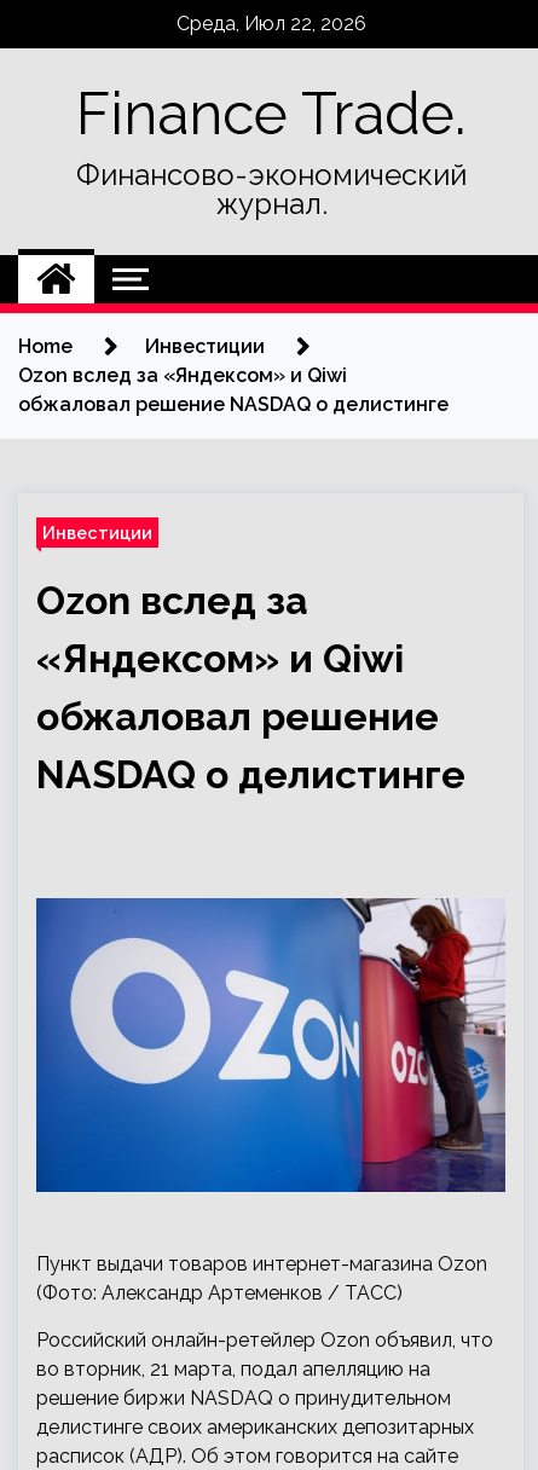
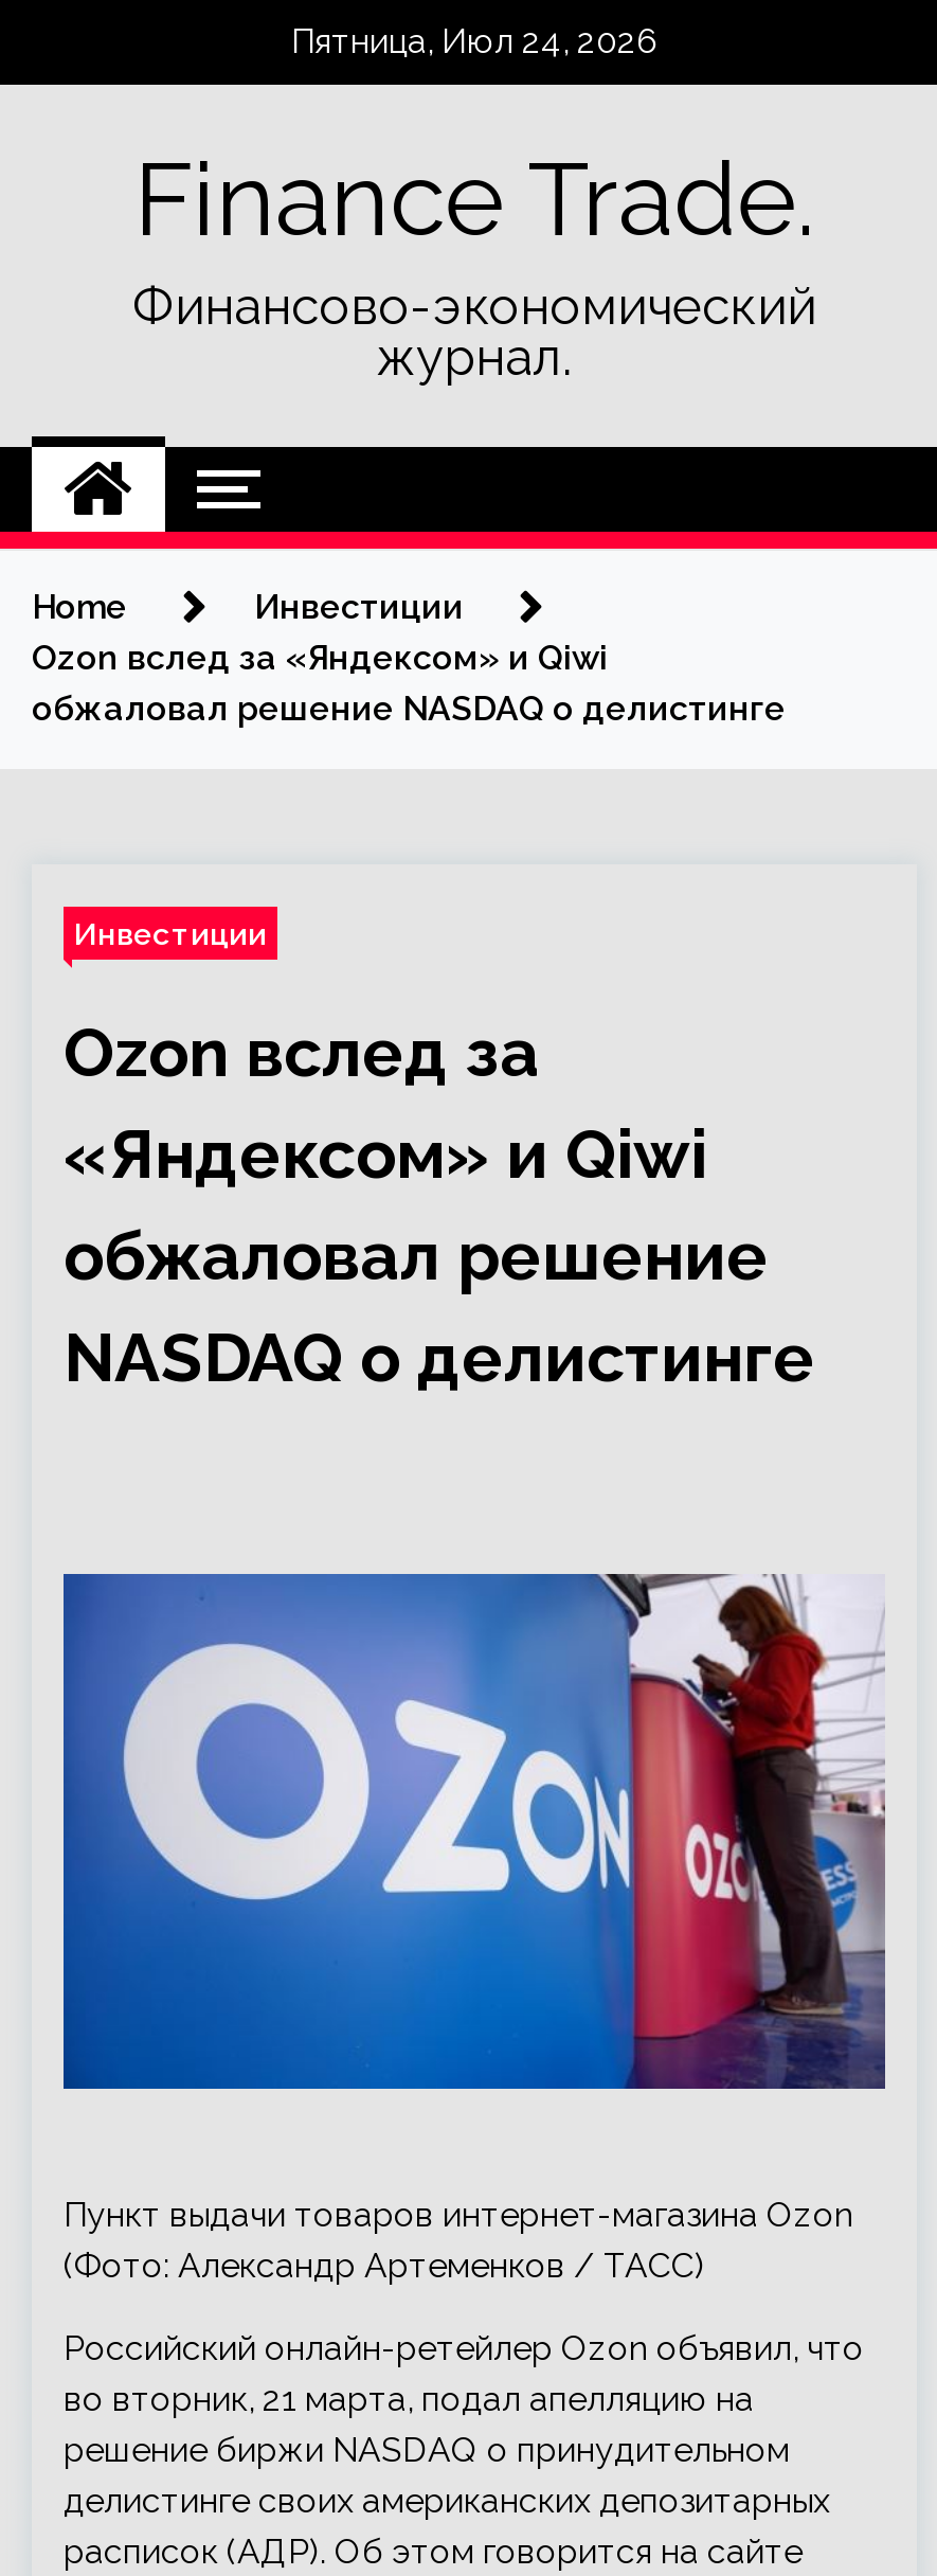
[176,12,366,35] Среда, Июл 22, 2026 -> [291,21,657,61] Пятница, Июл 24, 2026

